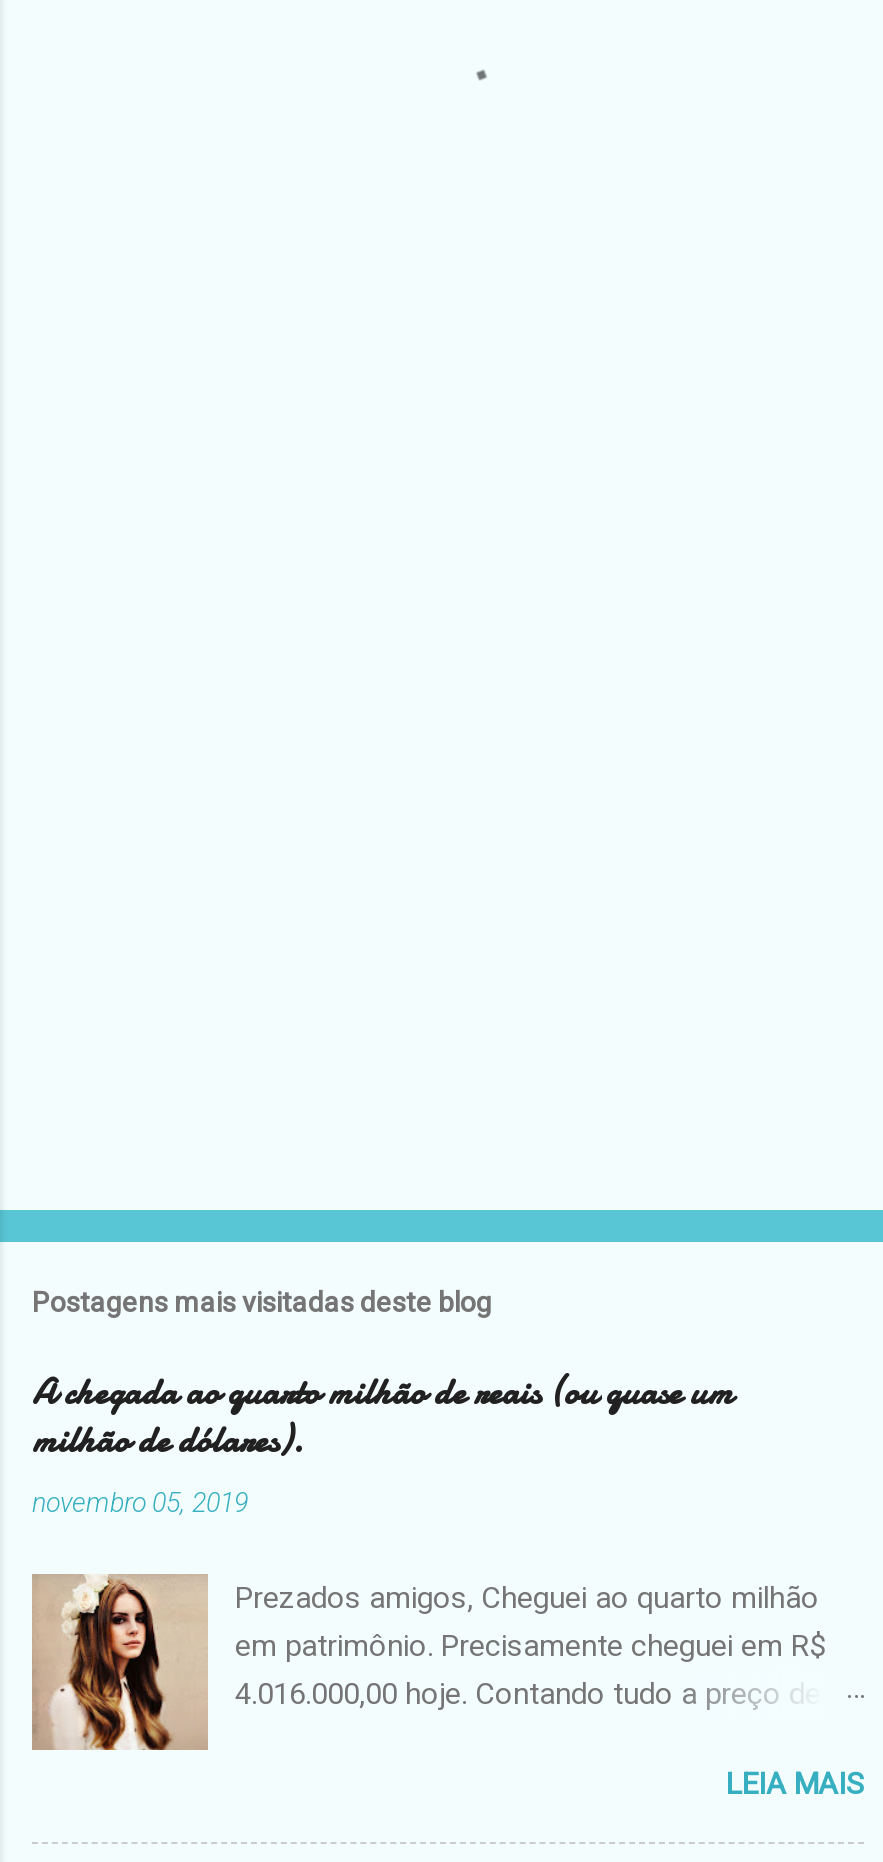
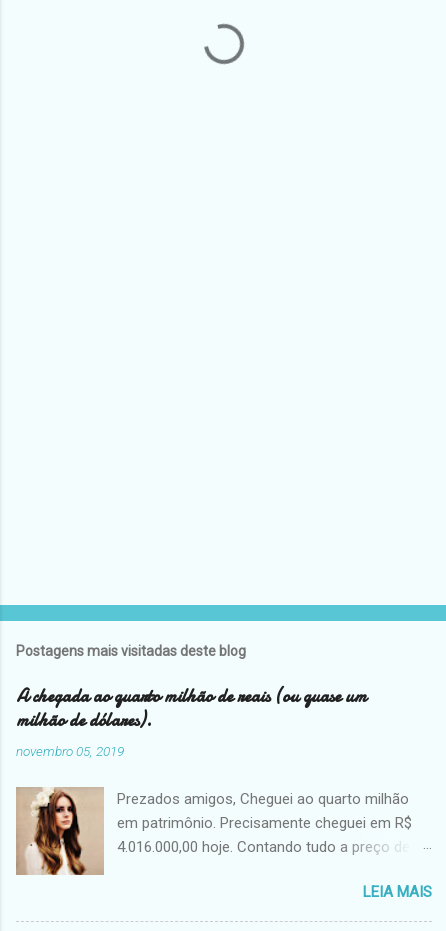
none -> [204,23,245,65] [image]

